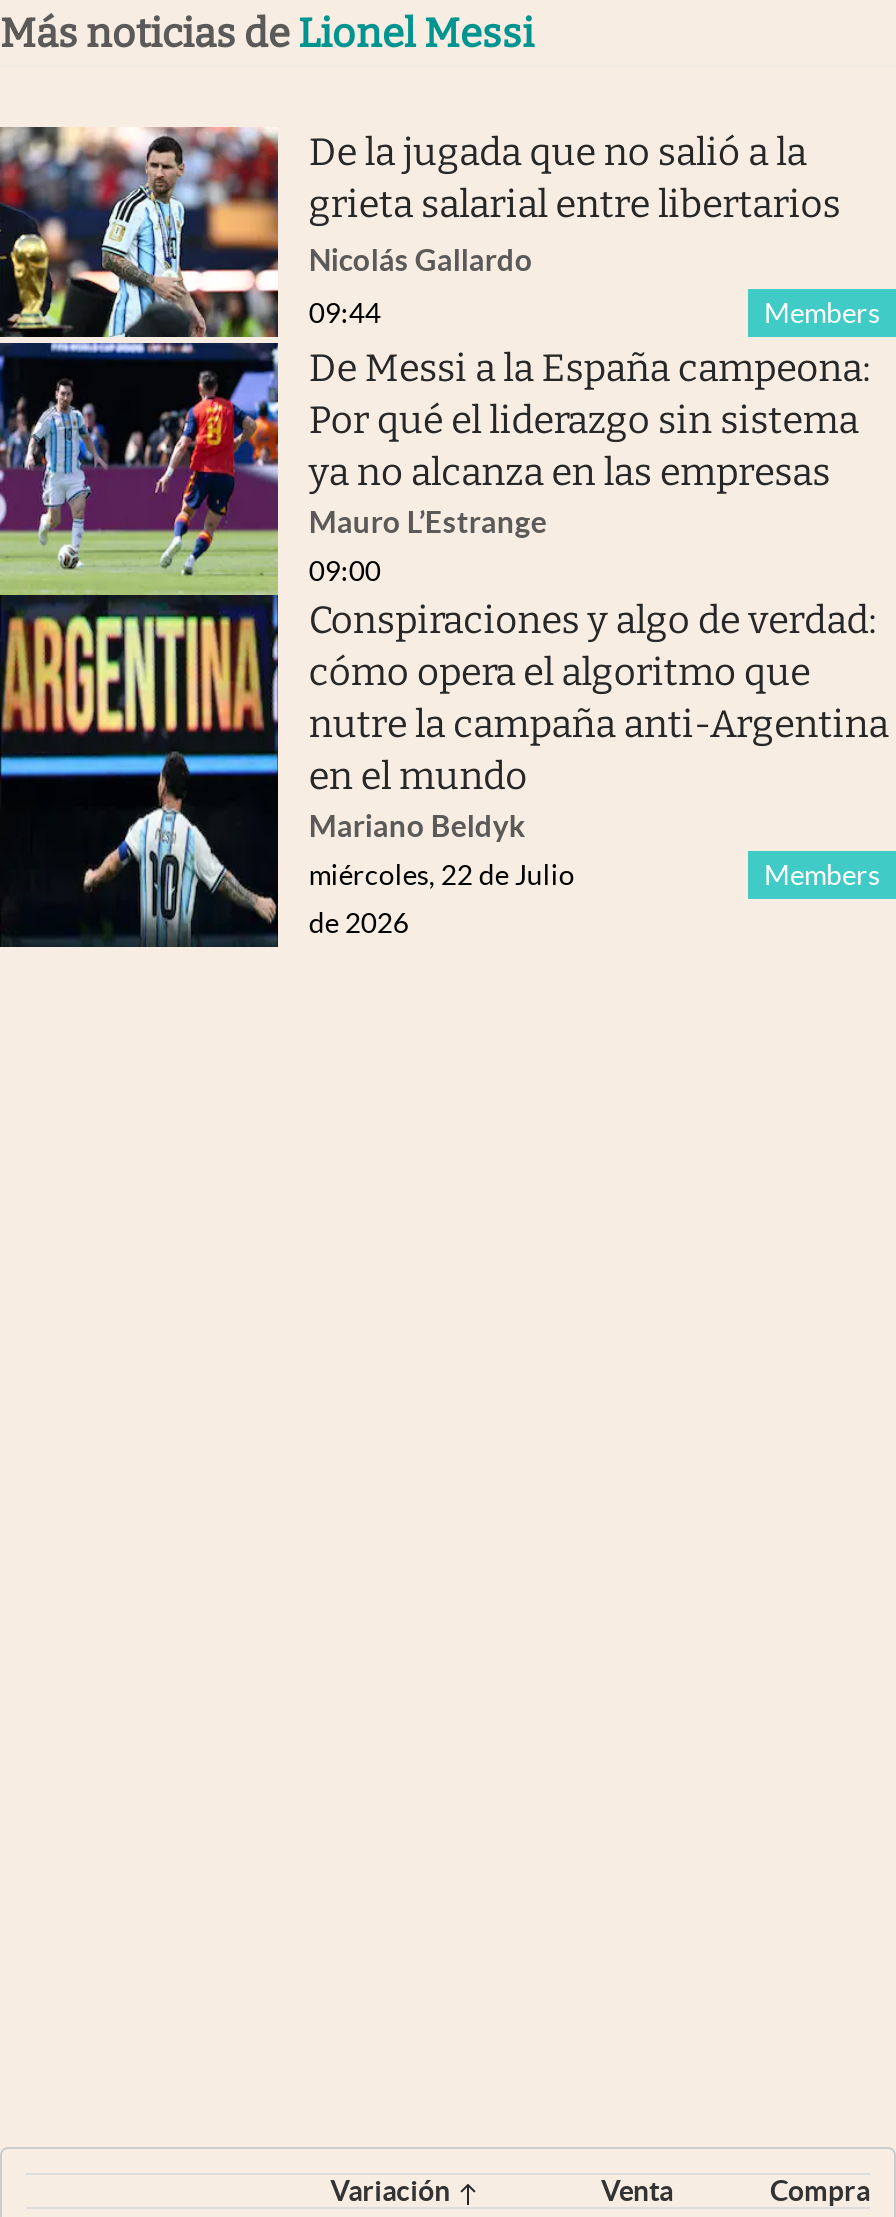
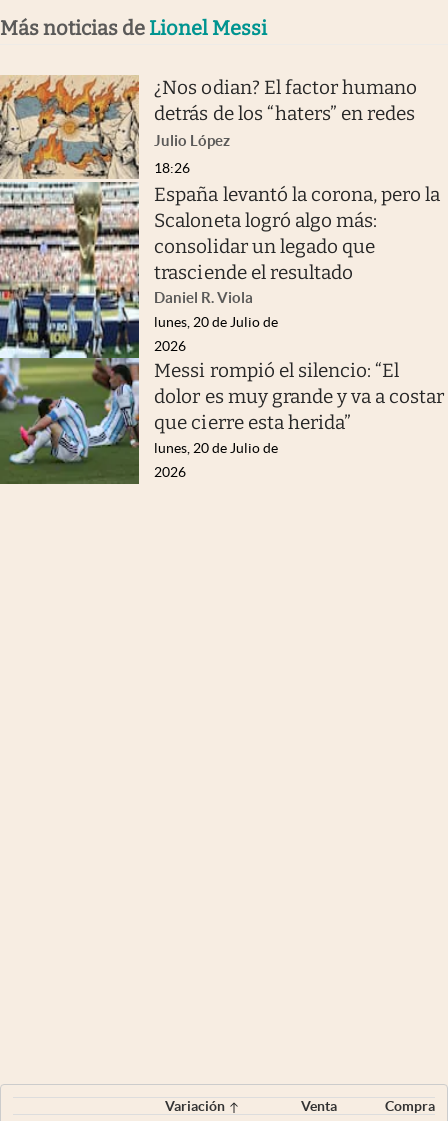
[6,125,841,947] [image] | De la jugada que no salió a la | grieta salarial entre libertarios | Nicolás Gallardo -> [3,75,417,484] [image] | ¿Nos odian? El factor humano | detrás de los “haters” en redes | Julio López
[309,297,880,538] Members | 09:44 | De Messi a la España campeona: | Por qué el liderazgo sin sistema | ya no alcanza en las empresas | Mauro L’Estrange -> [154,160,440,306] 18:26 | España levantó la corona, pero la | Scaloneta logró algo más: | consolidar un legado que | trasciende el resultado | Daniel R. Viola
[309,554,889,842] 09:00 | Conspiraciones y algo de verdad: | cómo opera el algoritmo que | nutre la campaña anti-Argentina | en el mundo | Mariano Beldyk -> [154,314,278,330] lunes, 20 de Julio de
[309,858,880,890] Members | miércoles, 22 de Julio -> [154,338,444,456] 2026 | Messi rompió el silencio: “El | dolor es muy grande y va a costar | que cierre esta herida” | lunes, 20 de Julio de
[309,906,409,938] de 2026 -> [154,464,186,480] 2026

